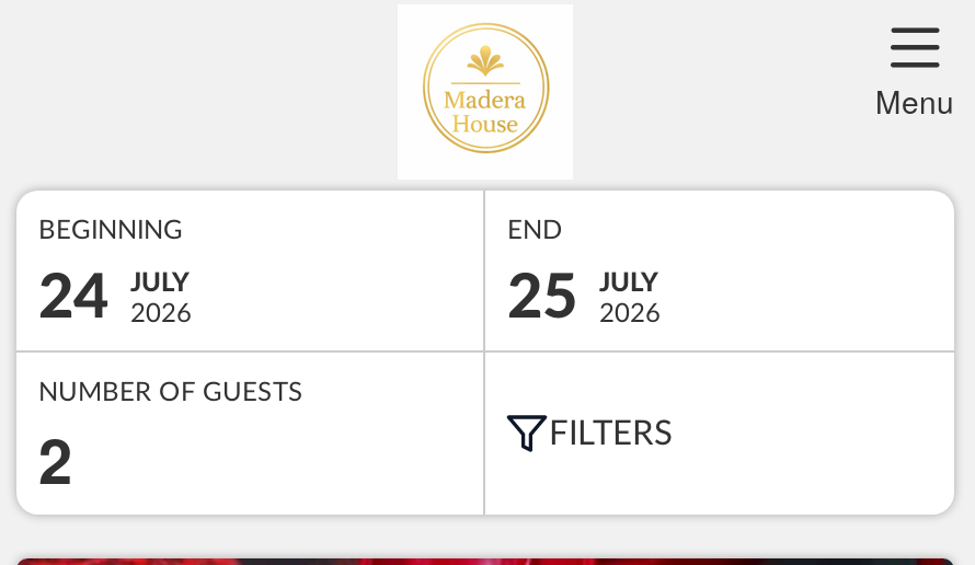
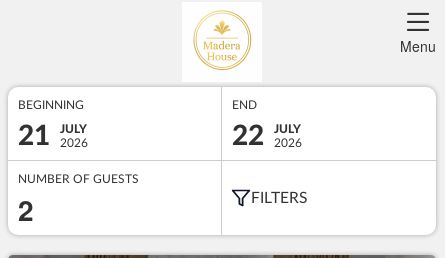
[38,267,192,328] 24 JULY 2026 -> [18,122,88,150] 21 JULY 2026
[507,267,661,328] 25 JULY 2026 -> [232,122,302,150] 22 JULY 2026

